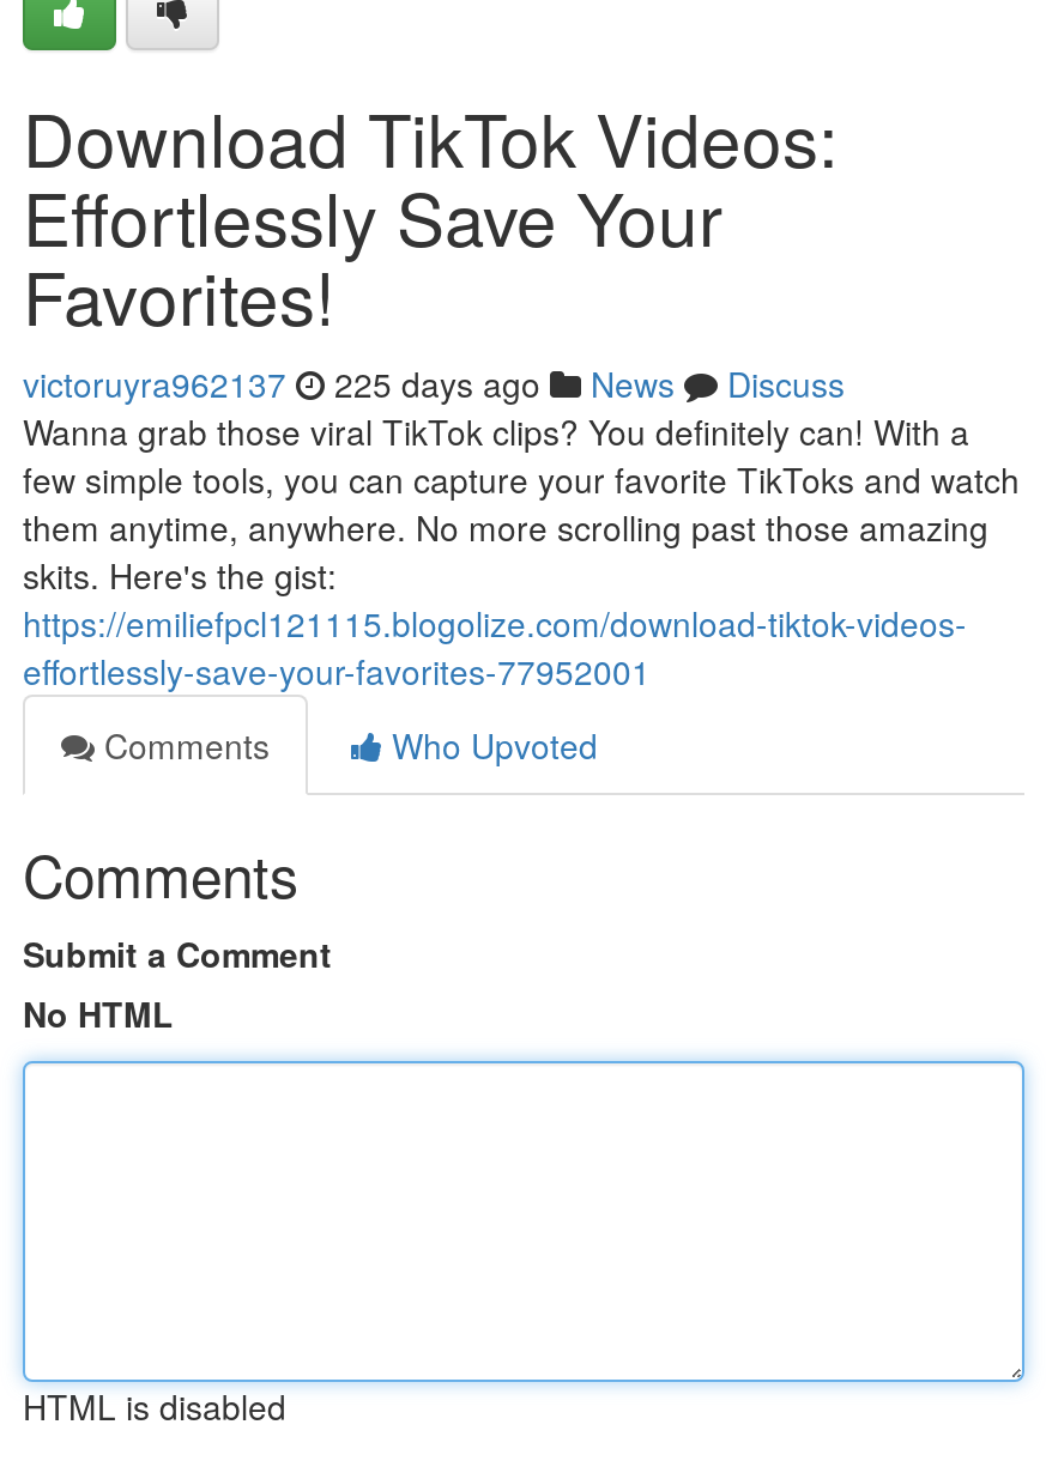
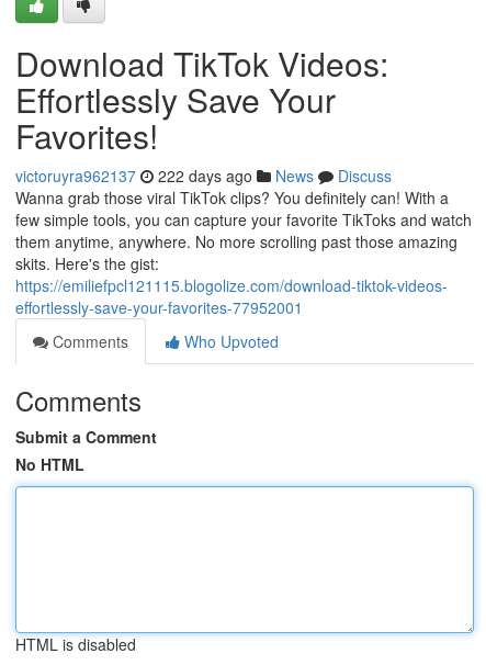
[23,359,845,407] victoruyra962137 225 days ago News Discuss -> [15,165,392,187] victoruyra962137 222 days ago News Discuss

